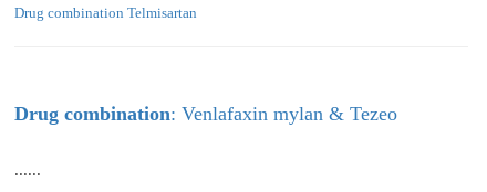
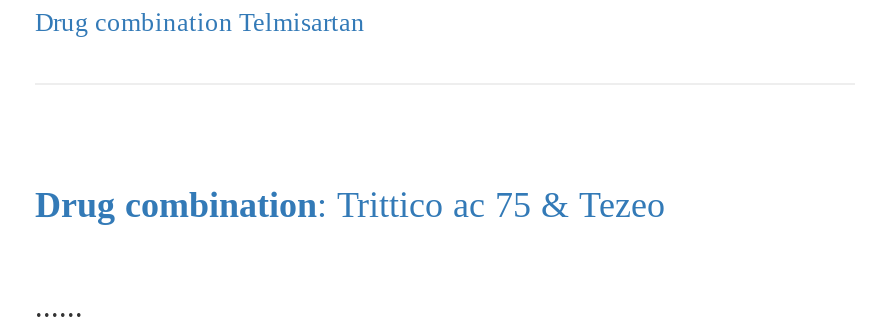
[14,102,397,124] Drug combination: Venlafaxin mylan & Tezeo -> [35,185,665,225] Drug combination: Trittico ac 75 & Tezeo

